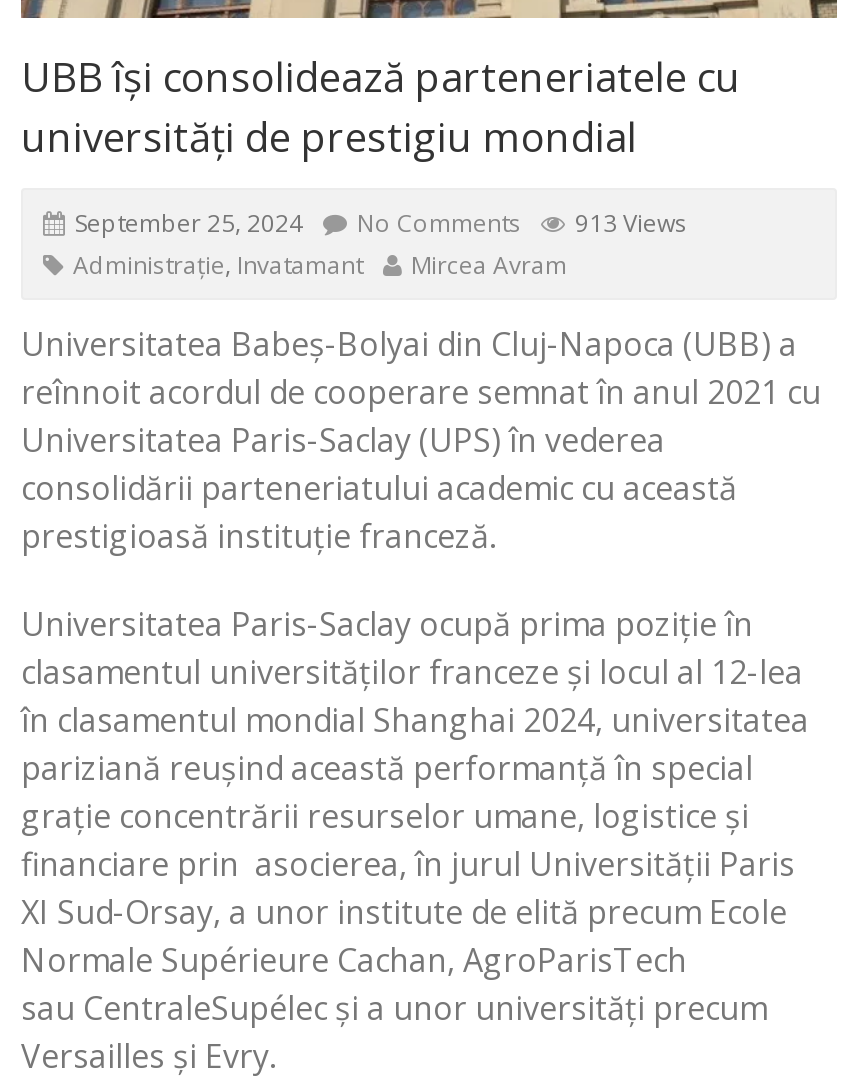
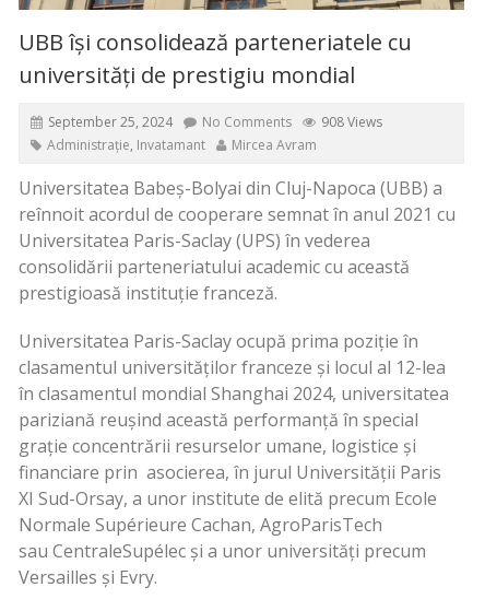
[75,206,687,240] September 25, 2024 No Comments 913 Views -> [48,113,382,131] September 25, 2024 No Comments 908 Views

